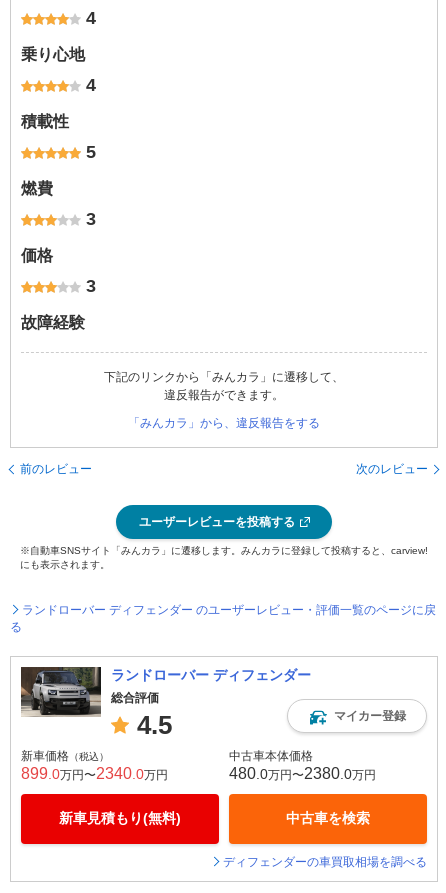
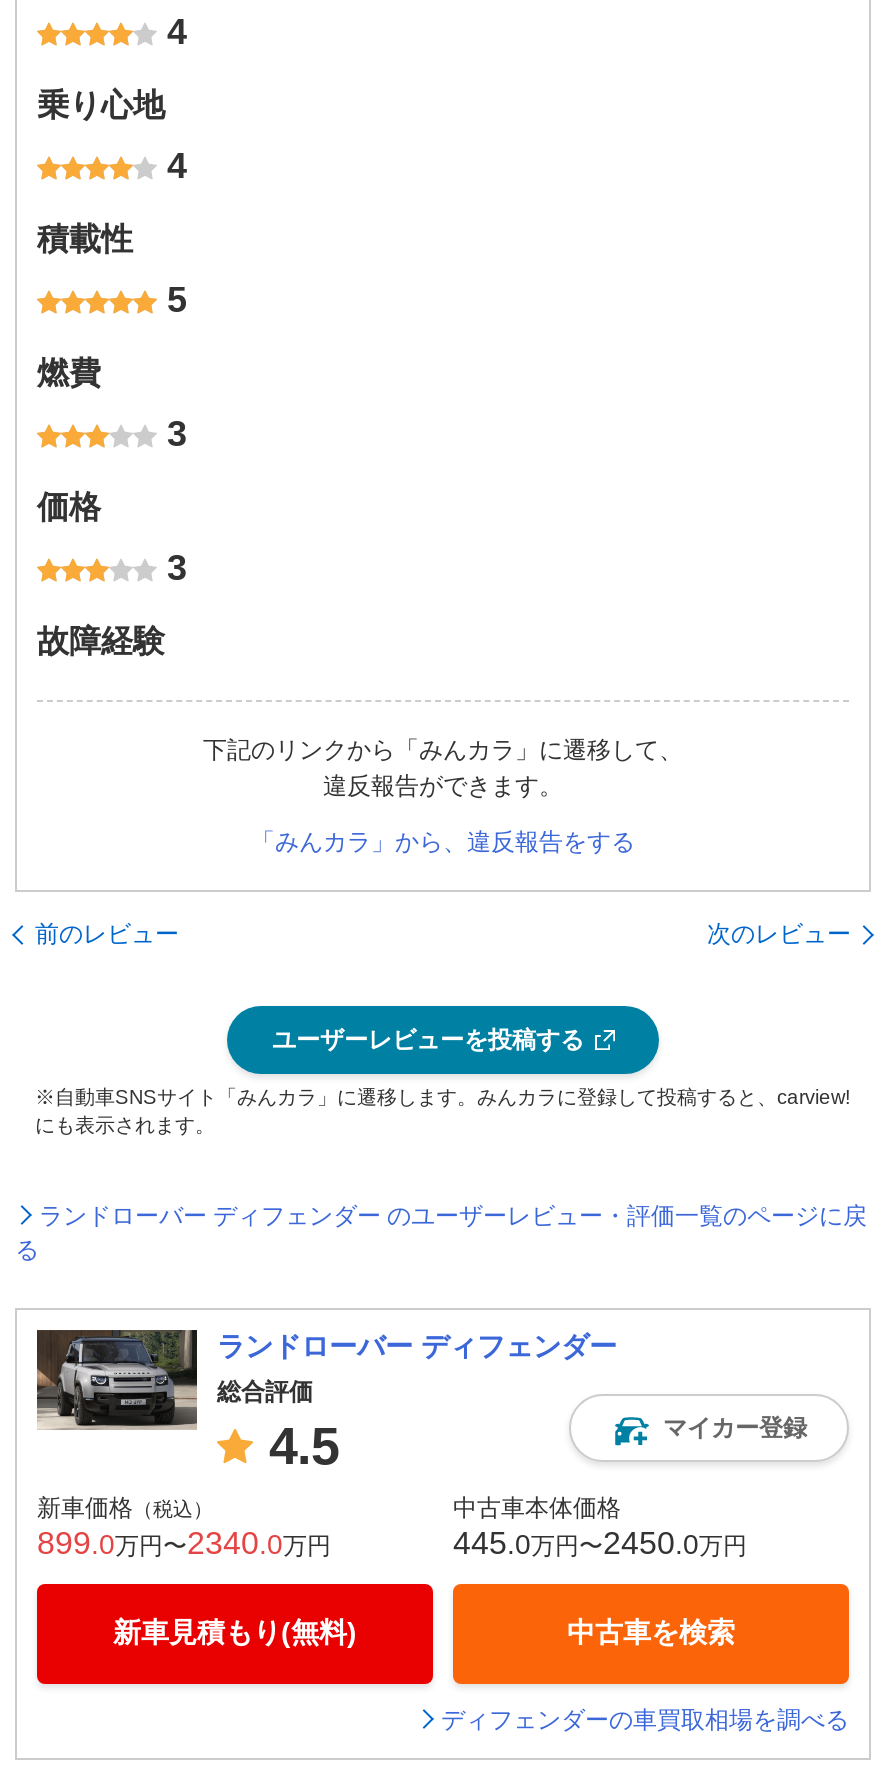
[229,765,376,782] 480.0万円〜2380.0万円 -> [453,1526,747,1560] 445.0万円〜2450.0万円

